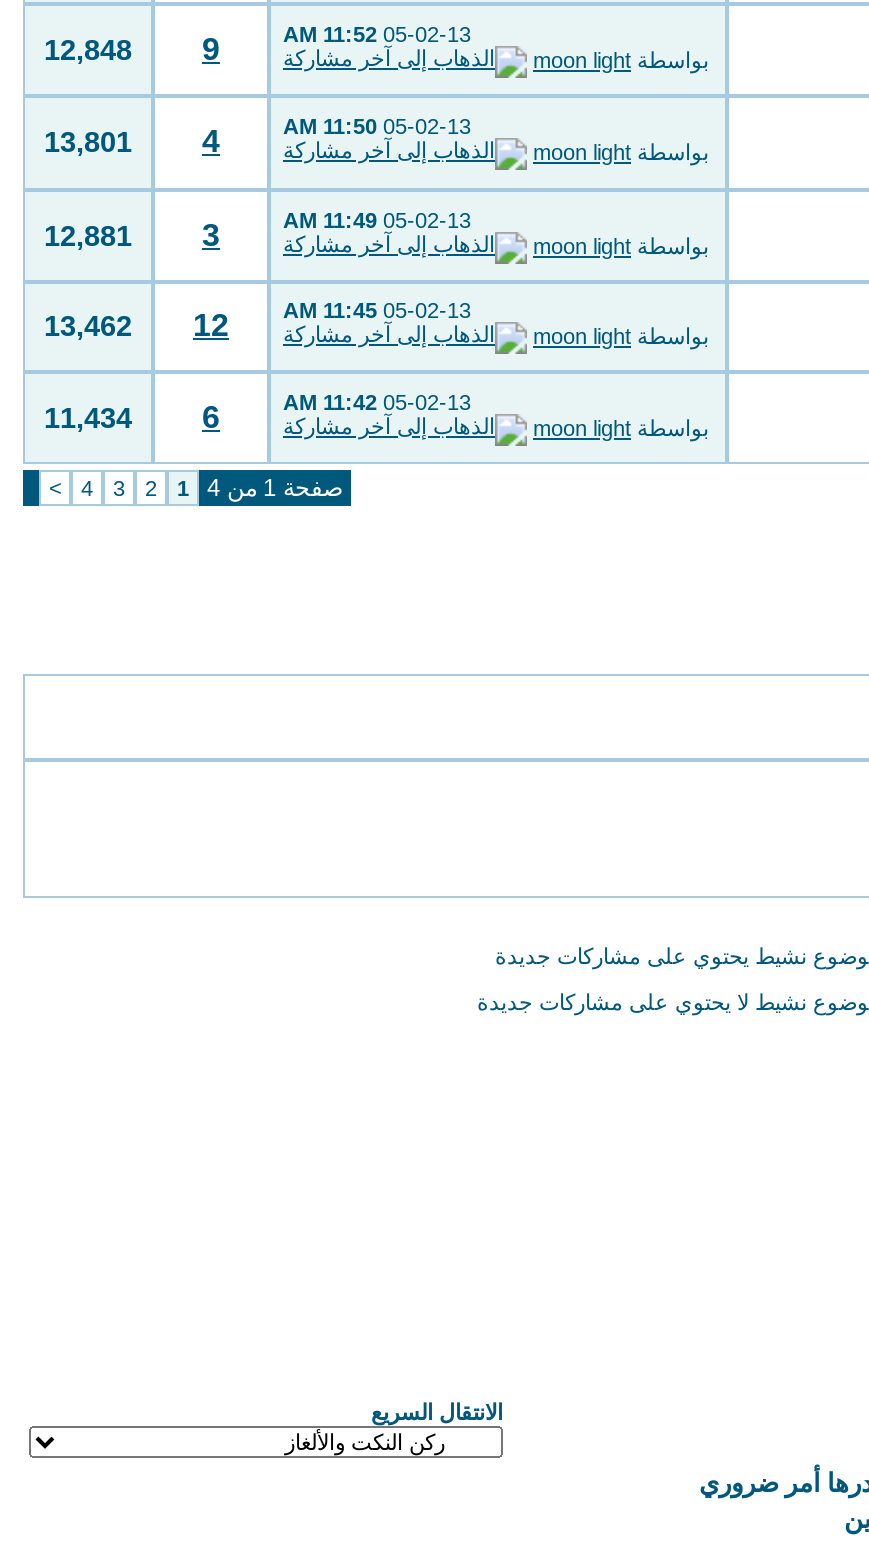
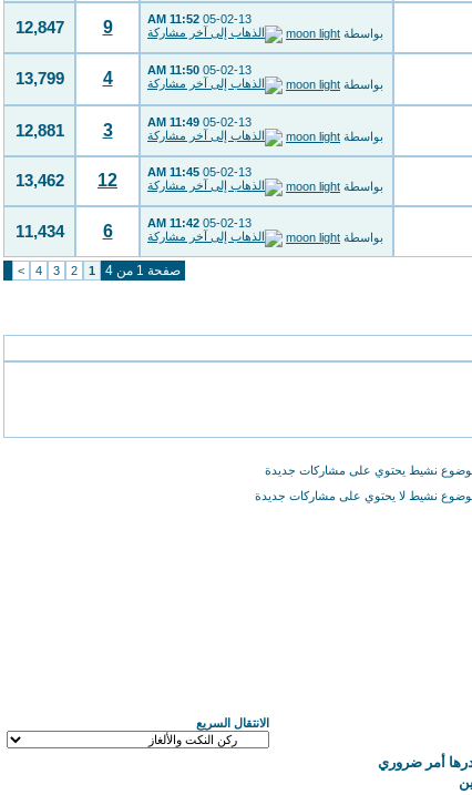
[44,34,132,66] 12,848 -> [15,19,64,37] 12,847
[44,126,132,158] 13,801 -> [15,70,64,88] 13,799

